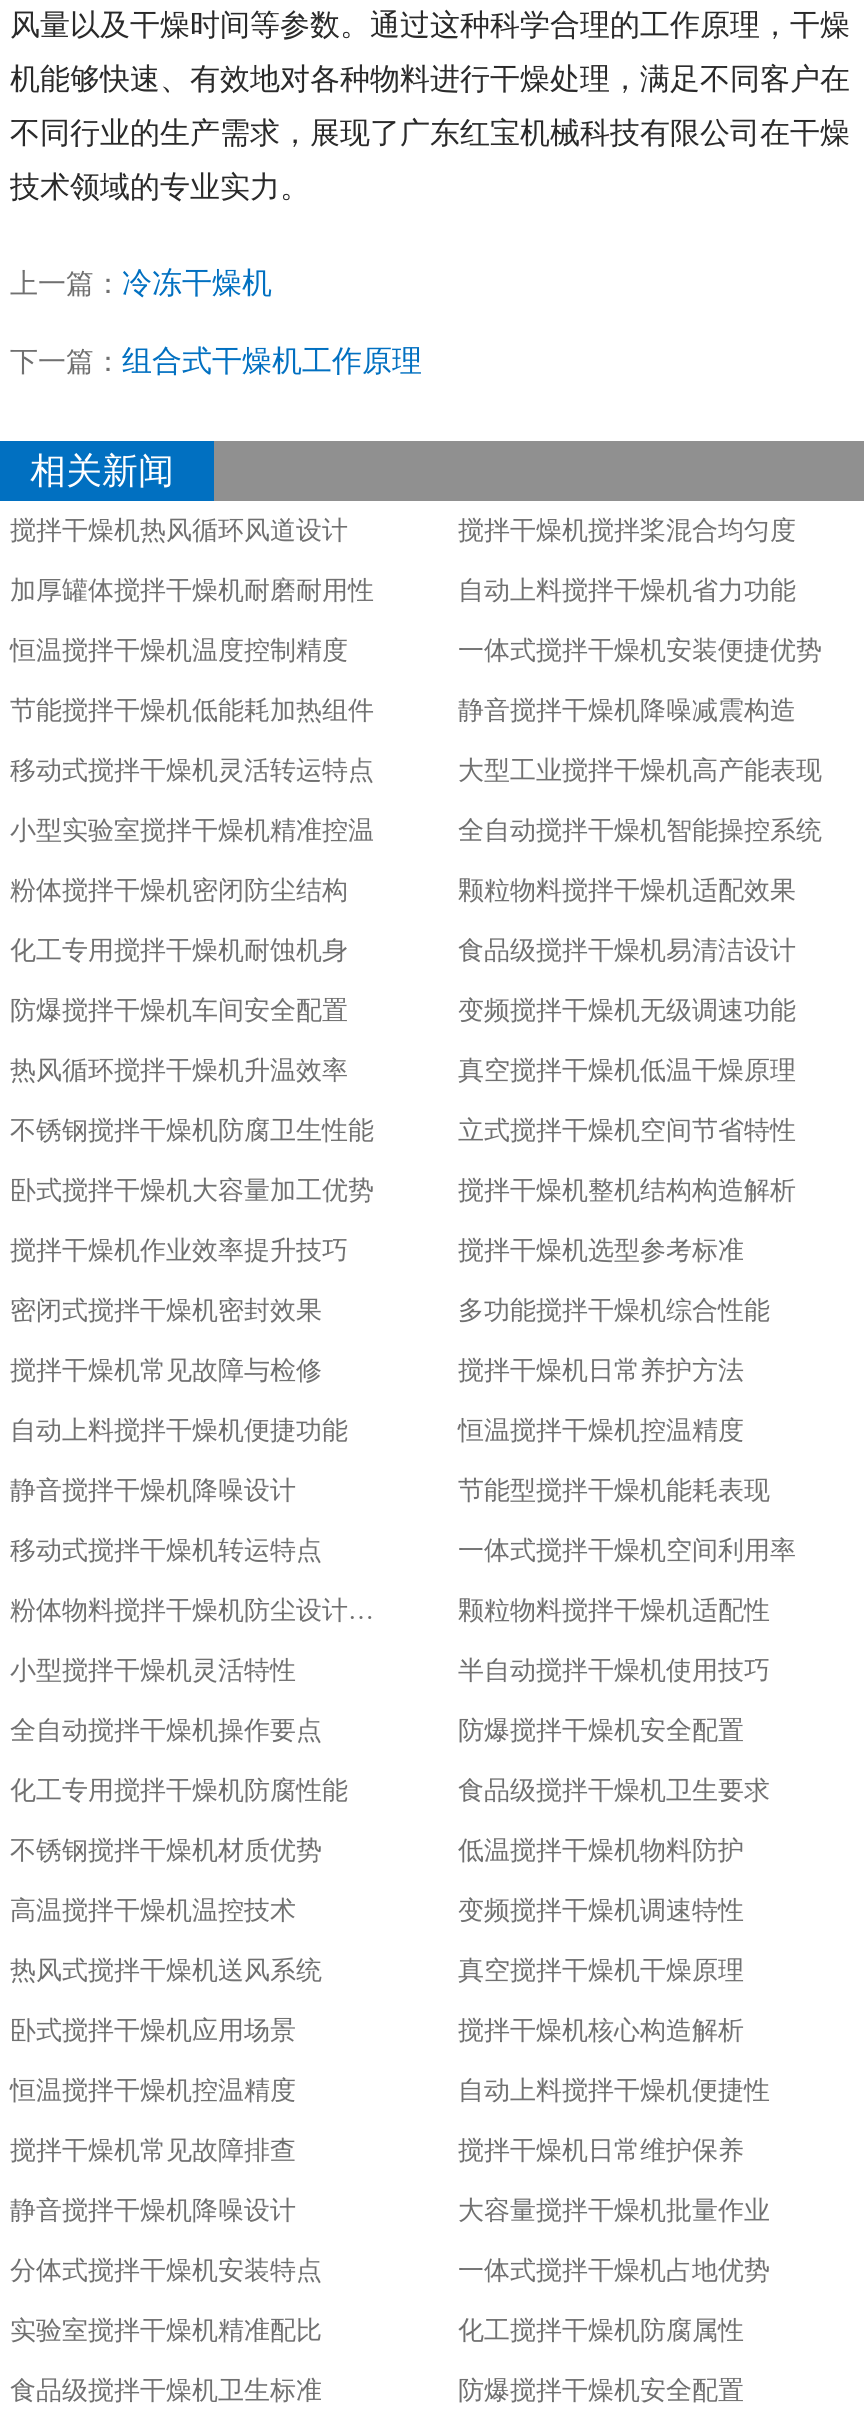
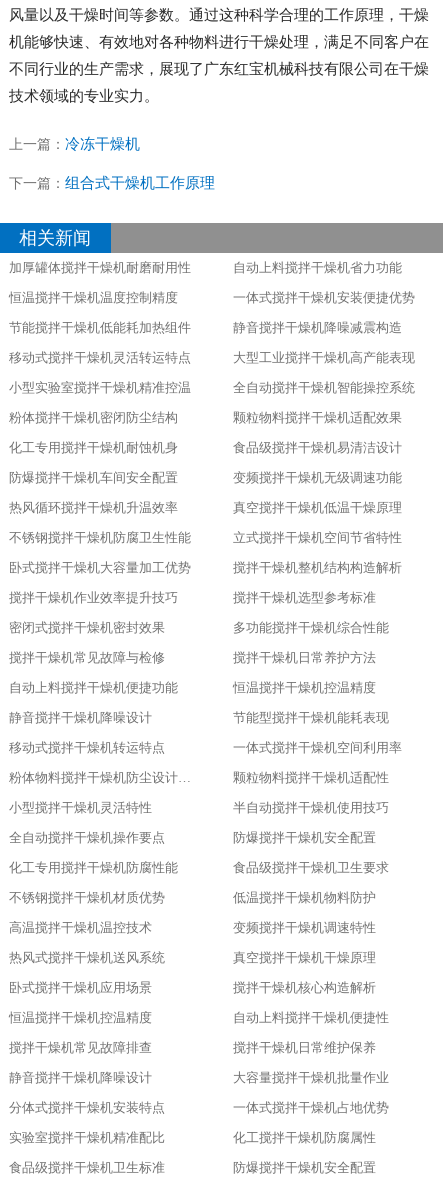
[10,515,796,545] 搅拌干燥机热风循环风道设计 | 搅拌干燥机搅拌桨混合均匀度 -> none

